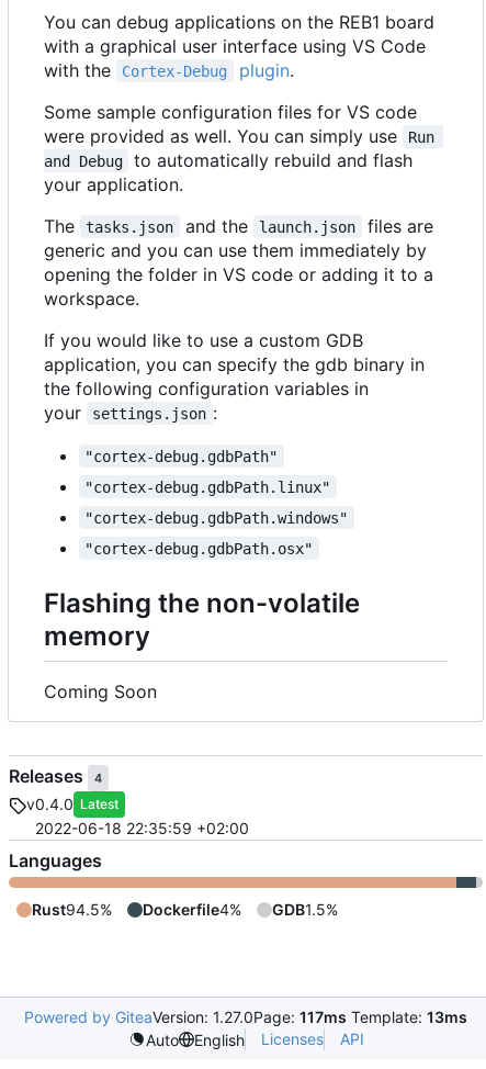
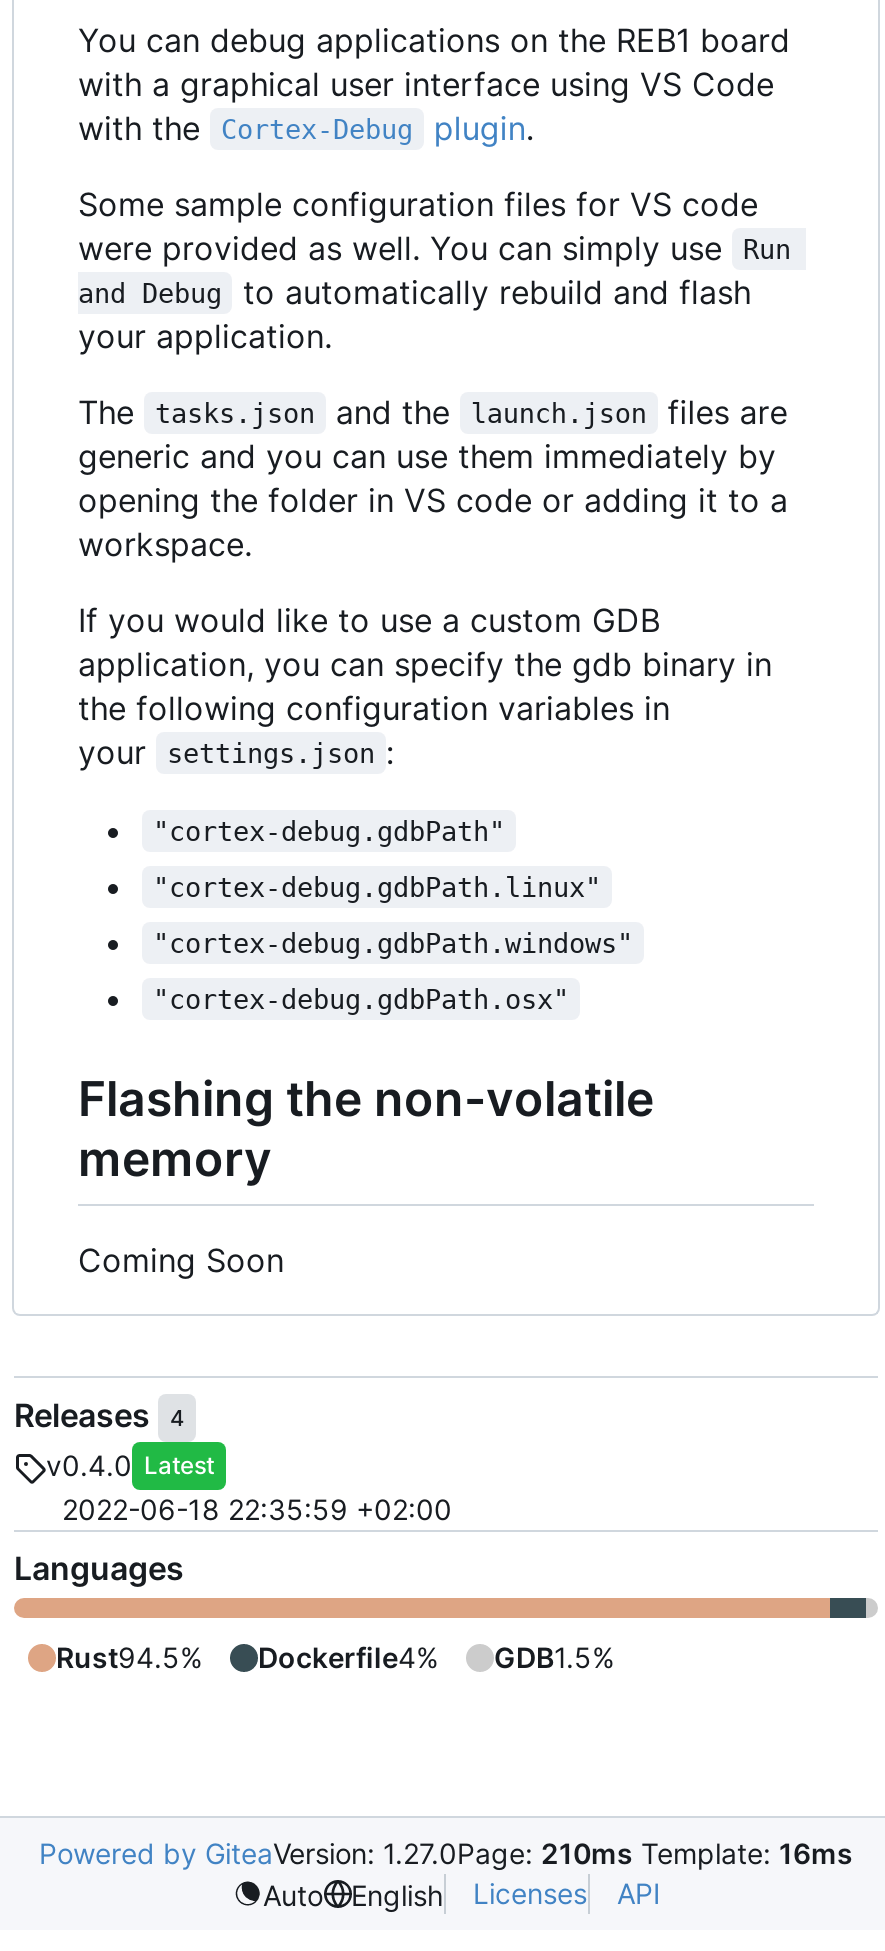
[24,1008,467,1026] Powered by GiteaVersion: 1.27.0Page: 117ms Template: 13ms -> [39,1836,853,1870] Powered by GiteaVersion: 1.27.0Page: 210ms Template: 16ms

